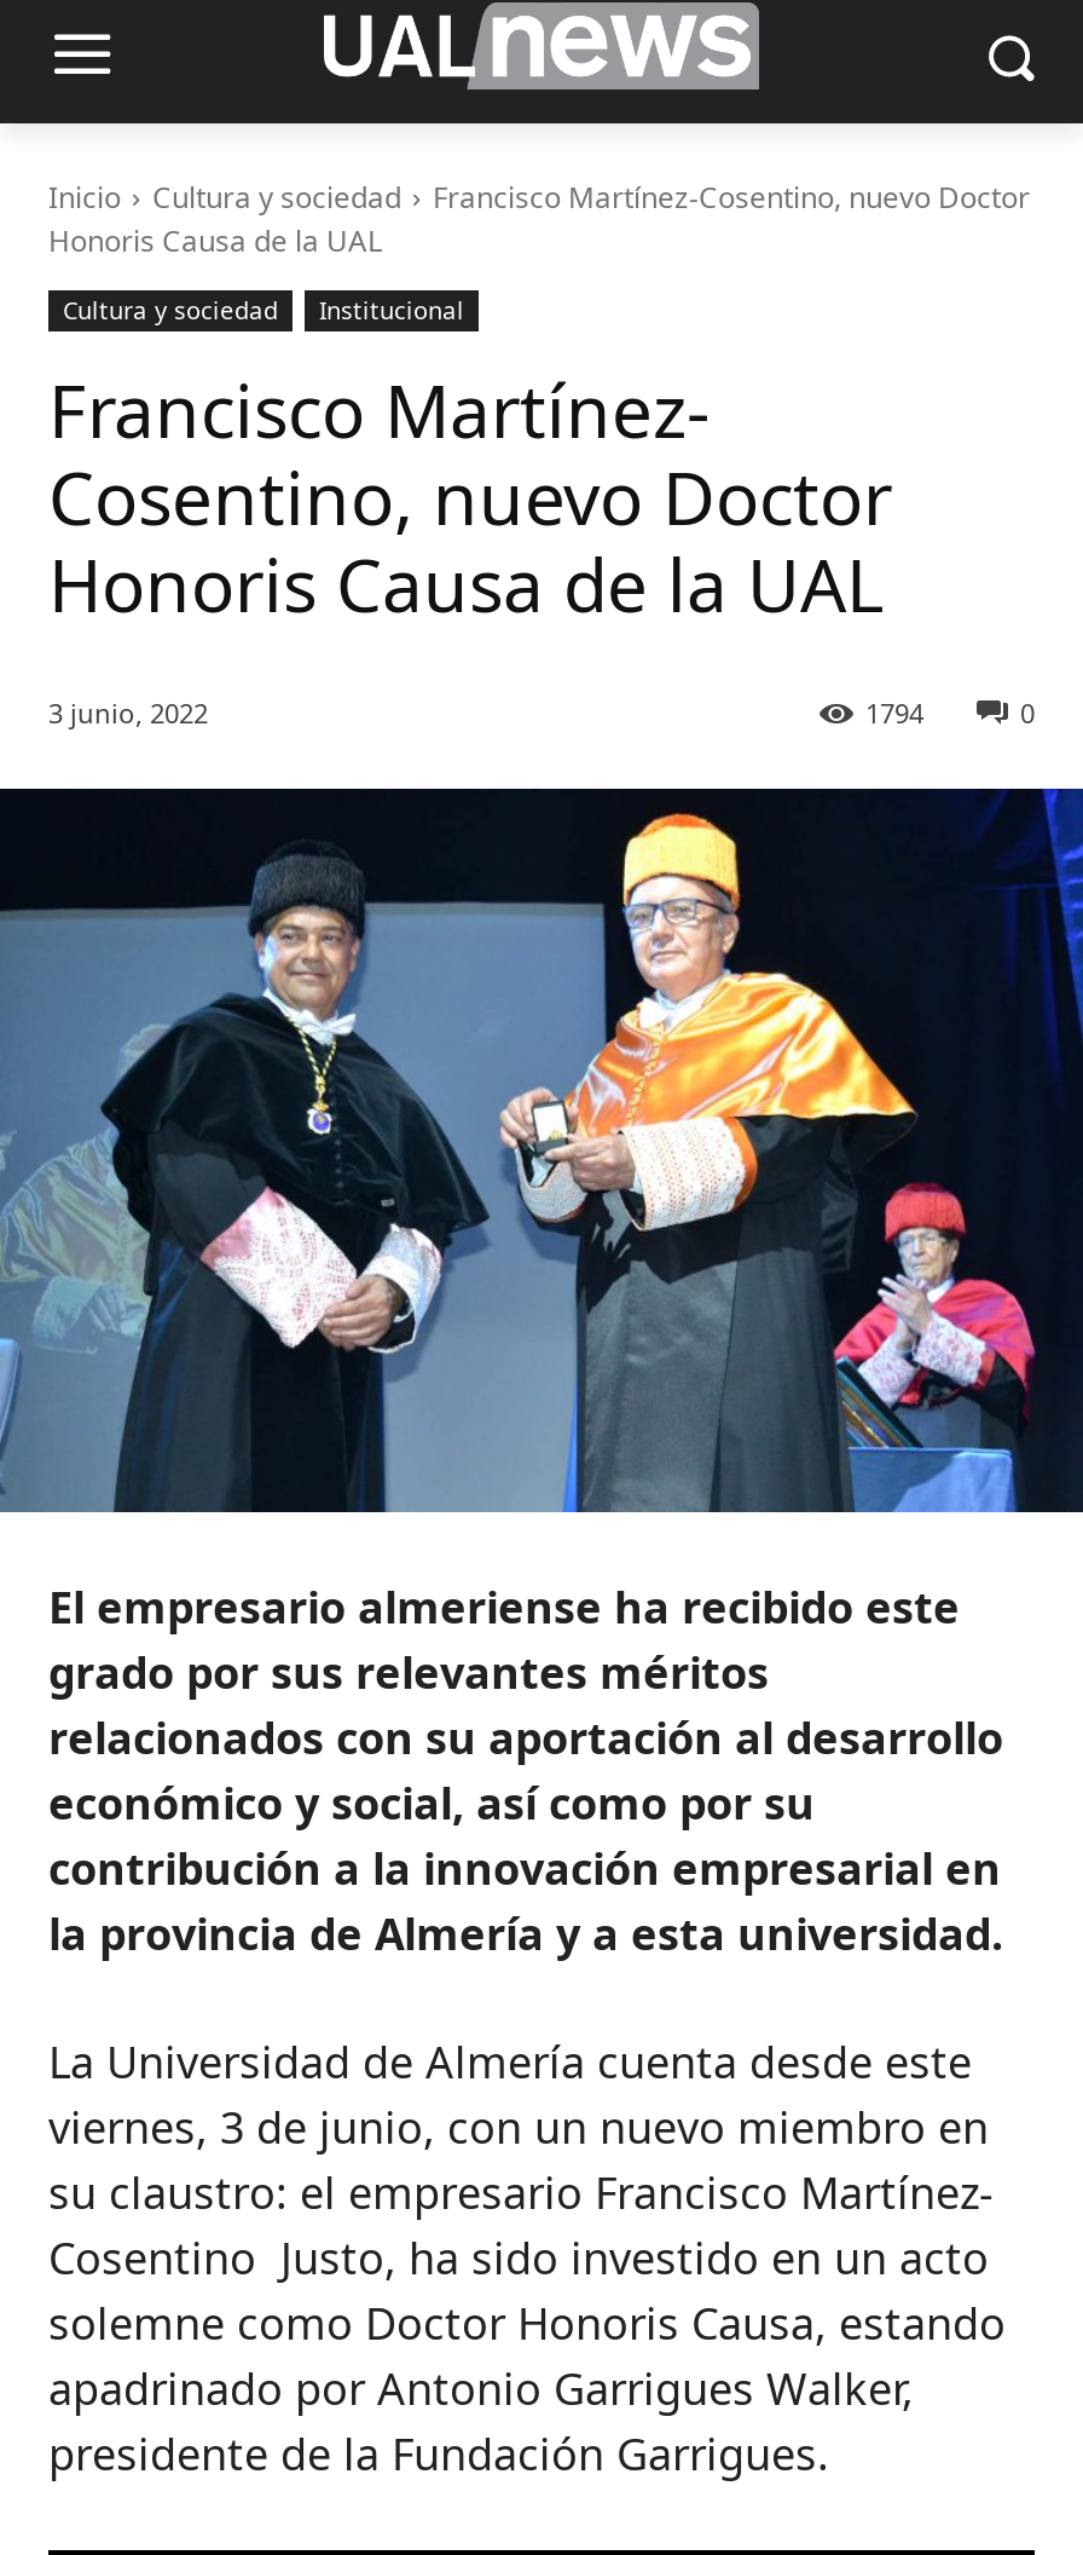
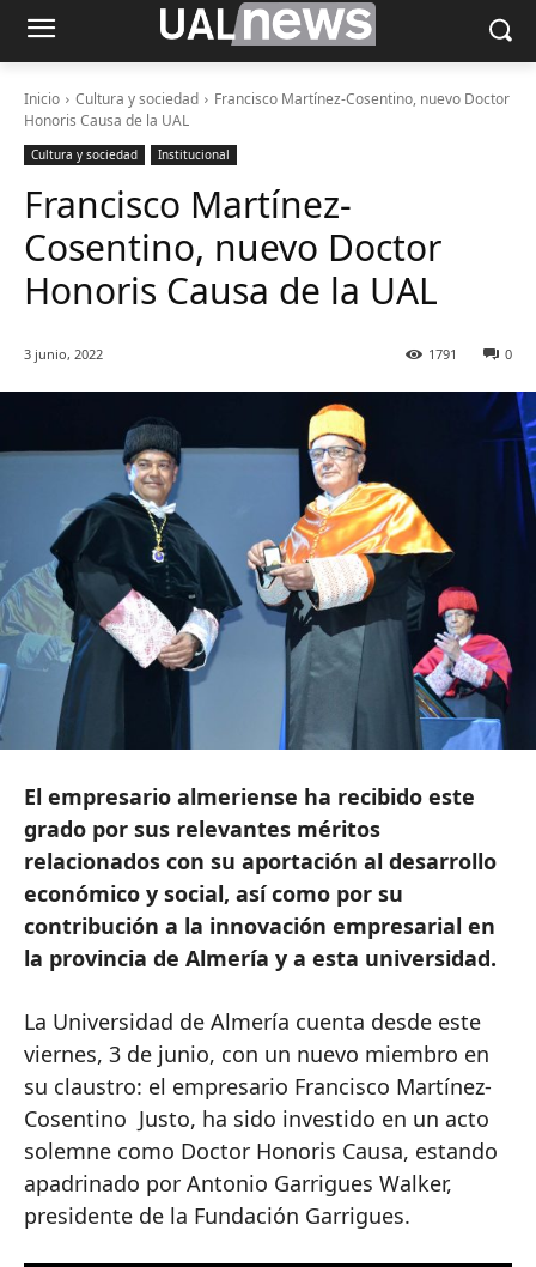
[865,695,923,731] 1794 -> [428,345,457,363] 1791

